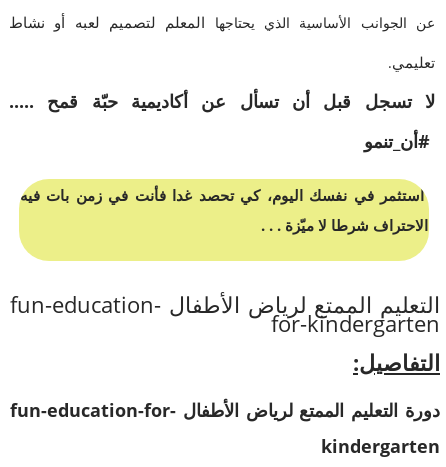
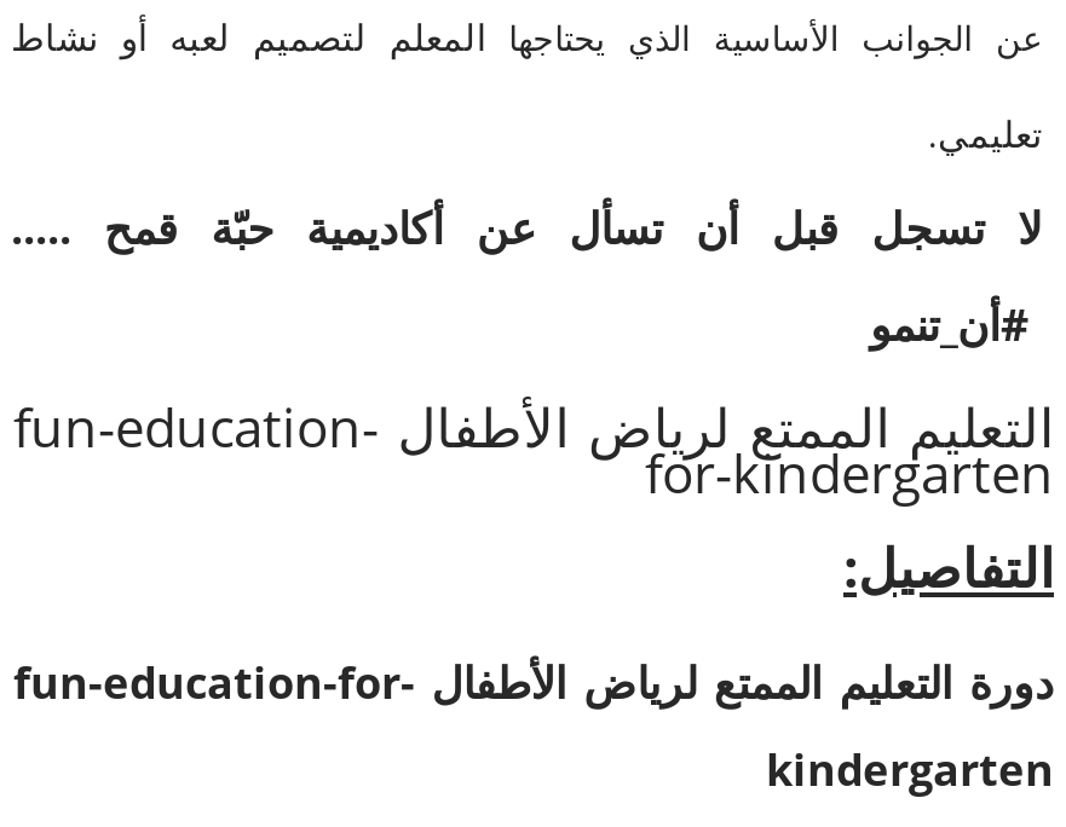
[20,185,428,235] استثمر في نفسك اليوم، كي تحصد غدا فأنت في زمن بات فيه | الاحتراف شرطا لا ميّزة . . . -> none

